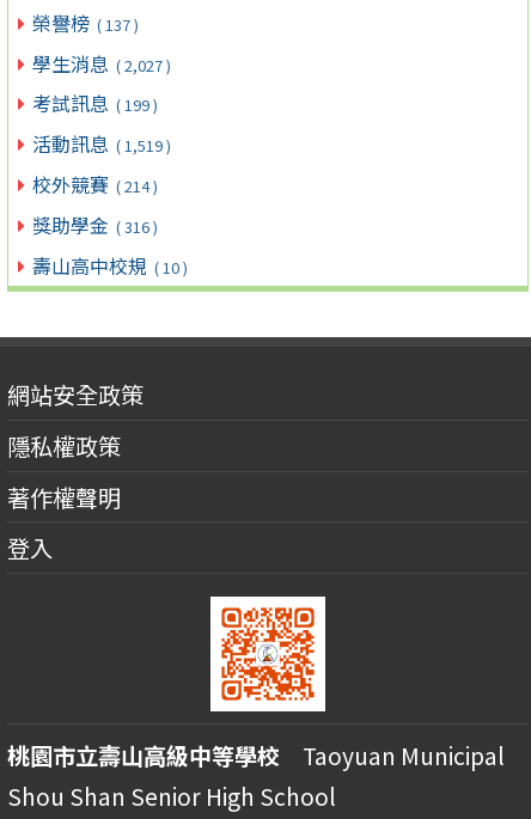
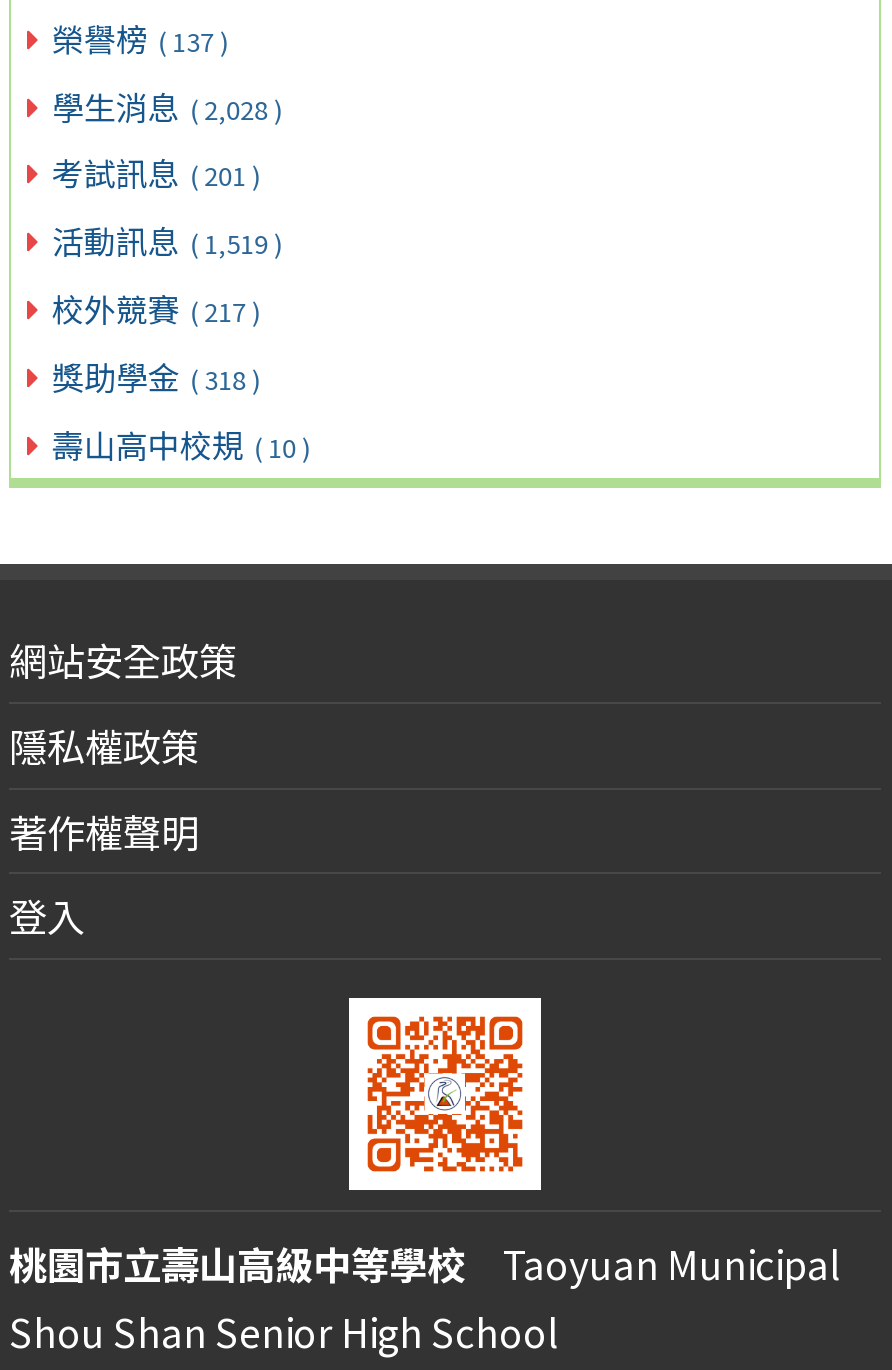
[33,49,171,77] 學生消息 ( 2,027 ) -> [52,81,282,129] 學生消息 ( 2,028 )
[33,89,158,118] 考試訊息 ( 199 ) -> [52,149,260,197] 考試訊息 ( 201 )
[33,170,158,198] 校外競賽 ( 214 ) -> [52,284,260,332] 校外競賽 ( 217 )
[33,210,158,239] 獎助學金 ( 316 ) -> [52,351,260,399] 獎助學金 ( 318 )

